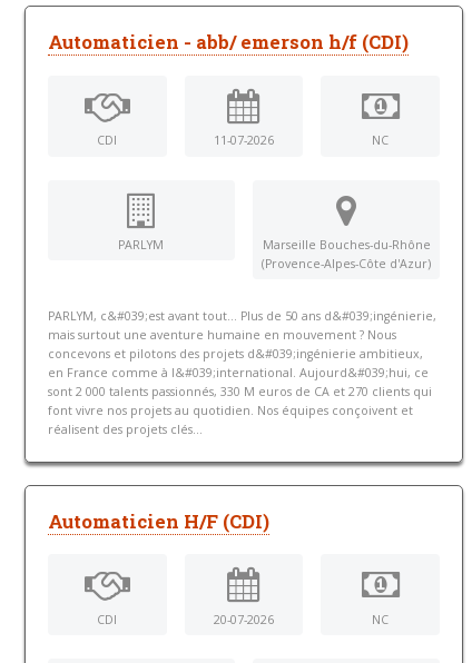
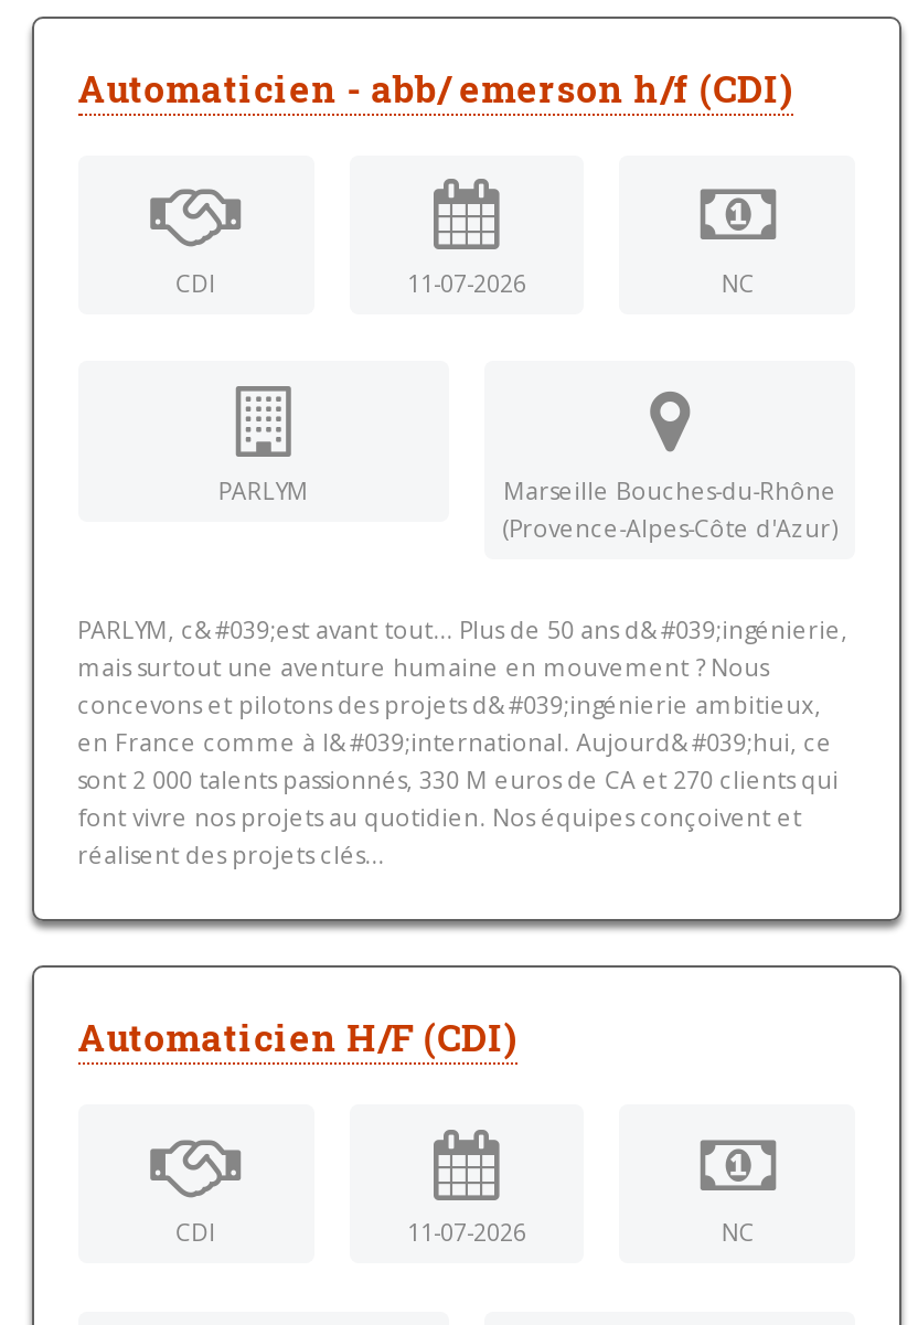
[214,611,274,627] 20-07-2026 -> [407,1217,526,1248] 11-07-2026

